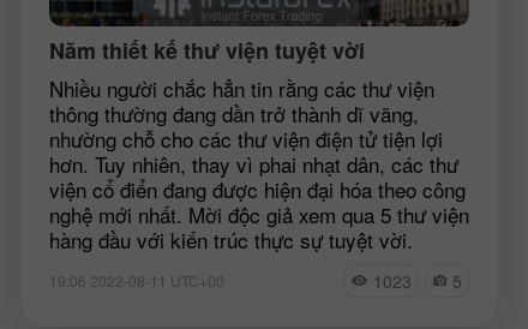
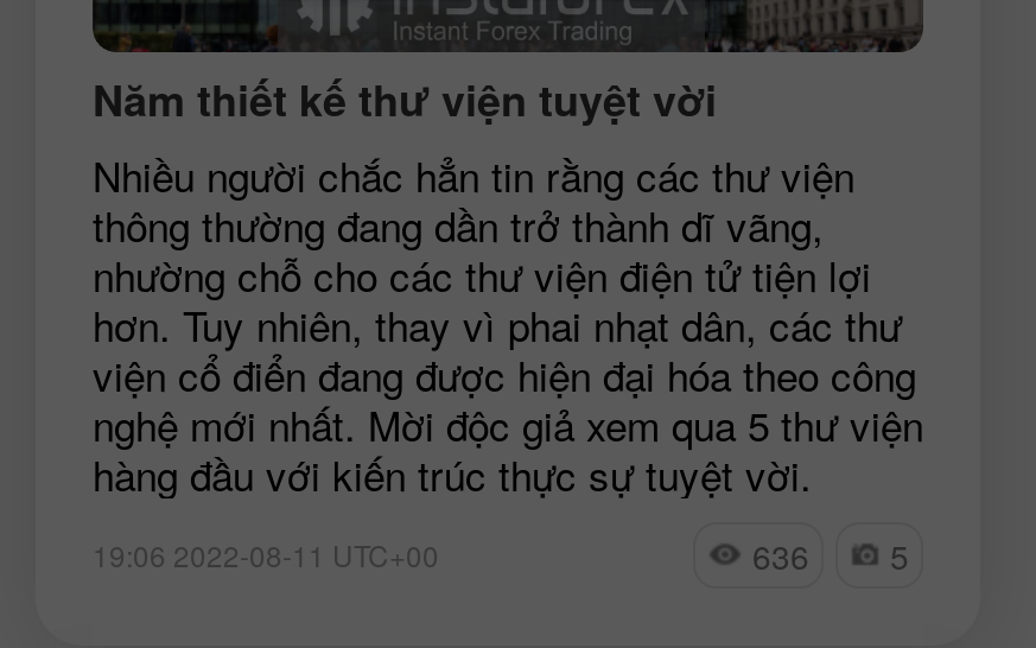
[373,269,462,293] 1023 5 -> [752,532,909,579] 636 5

